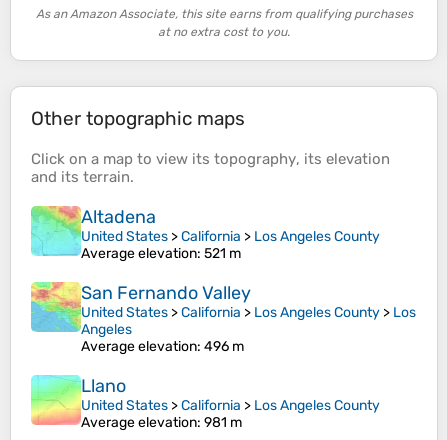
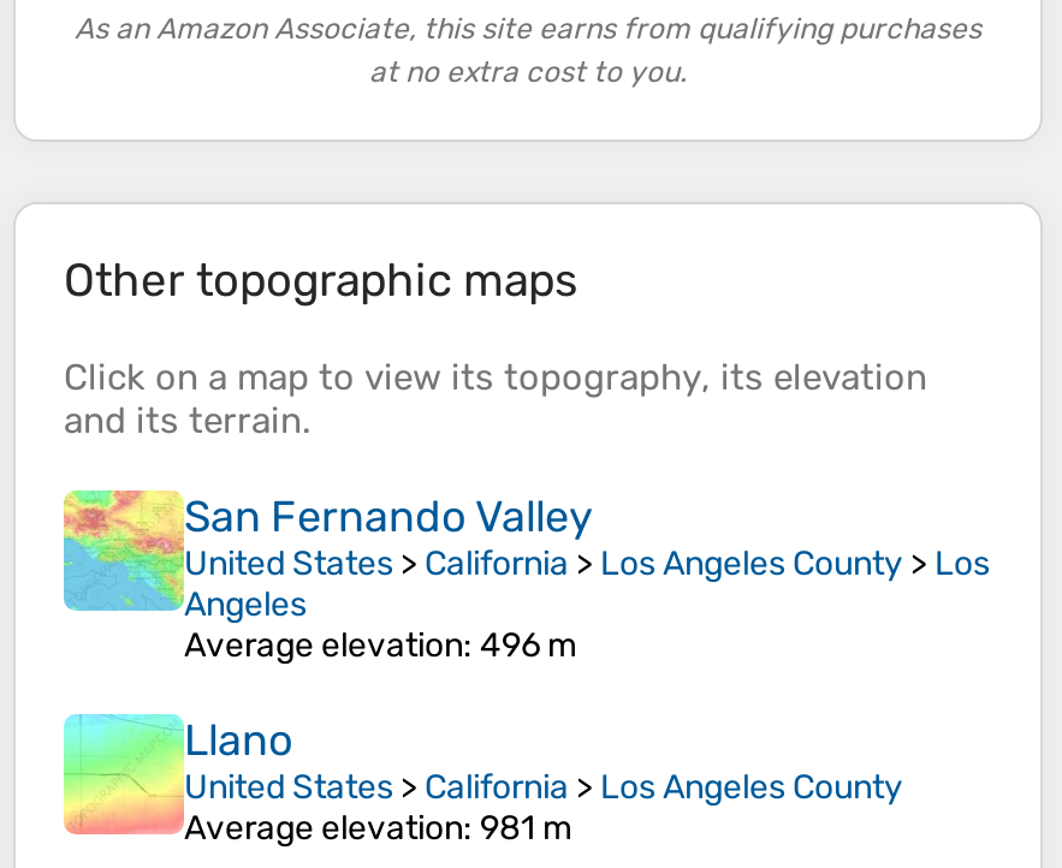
[30,205,380,262] [image] | Altadena | United States > California > Los Angeles County | Average elevation: 521 m -> none

